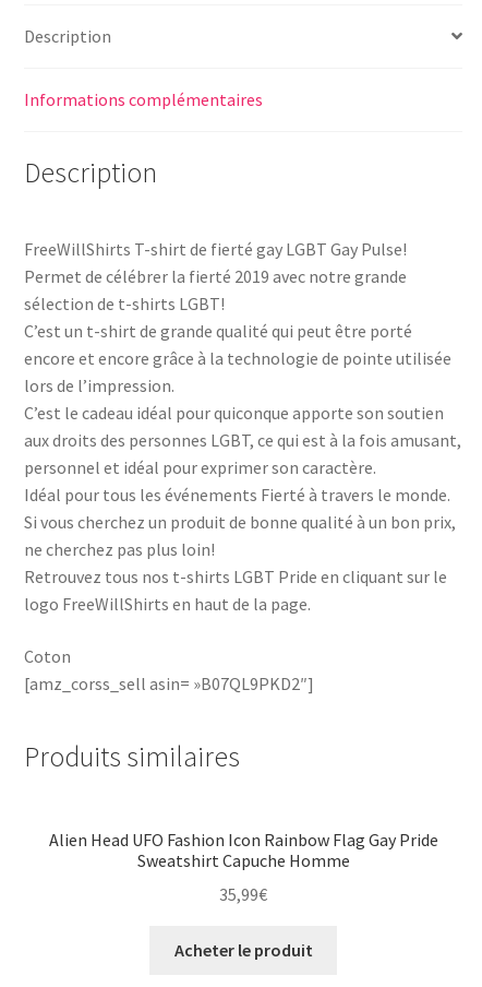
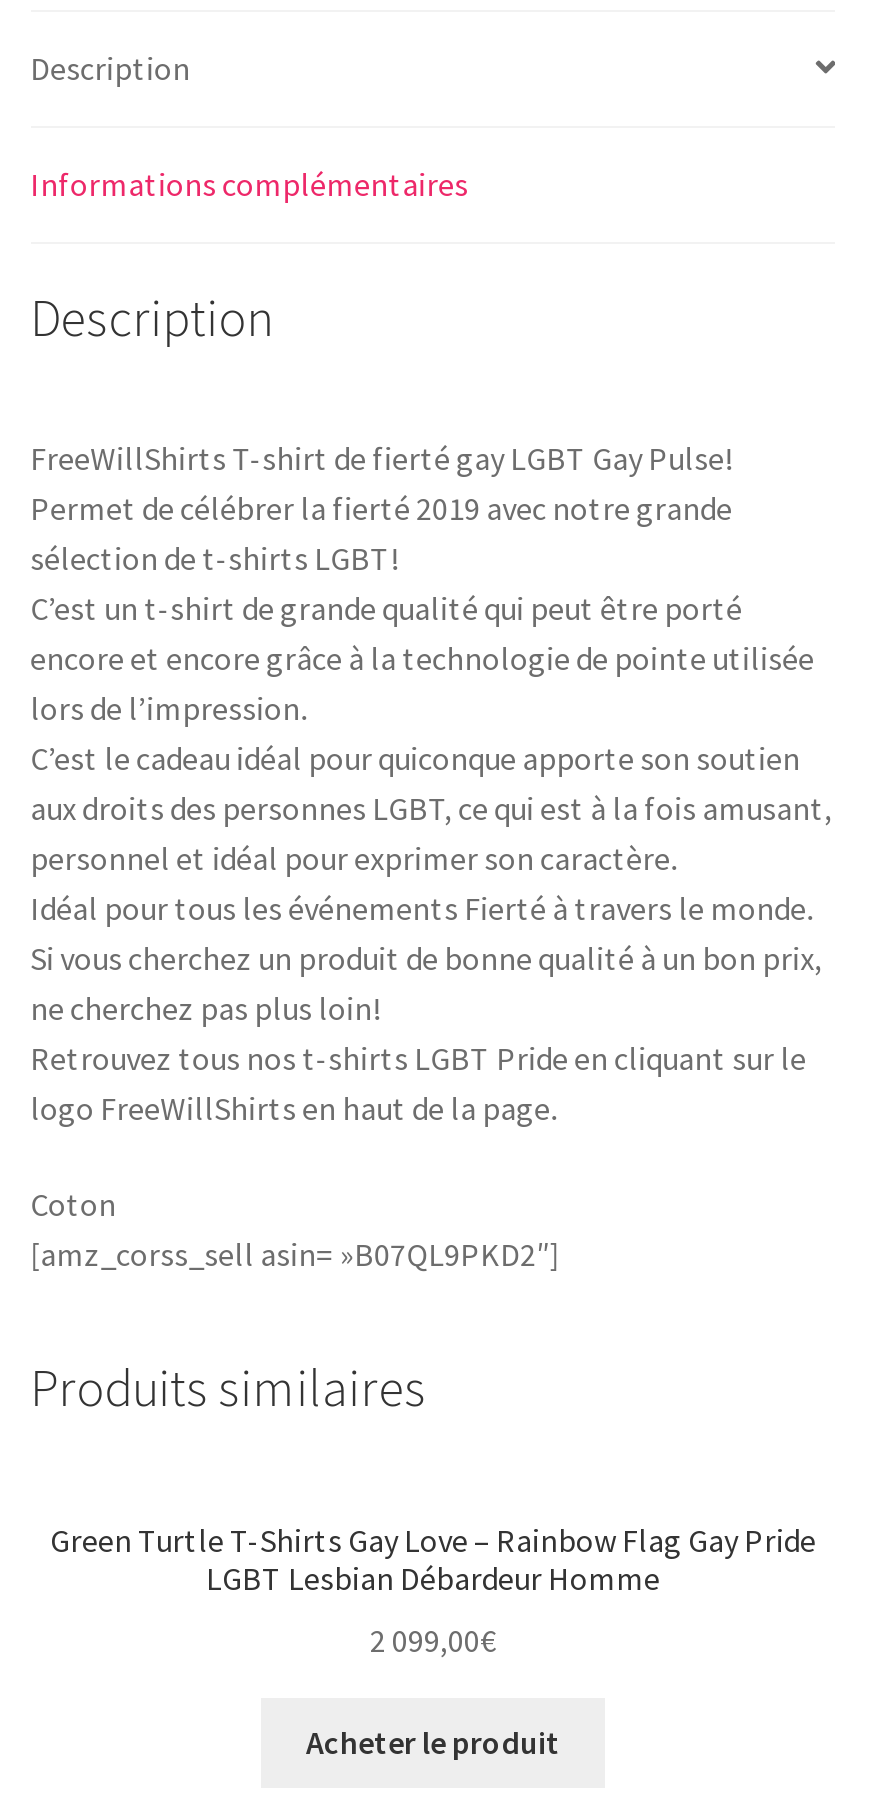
[49,829,438,872] Alien Head UFO Fashion Icon Rainbow Flag Gay Pride | Sweatshirt Capuche Homme -> [50,1521,816,1599] Green Turtle T-Shirts Gay Love – Rainbow Flag Gay Pride | LGBT Lesbian Débardeur Homme
[219,883,267,905] 35,99€ -> [370,1620,496,1660] 2 099,00€

